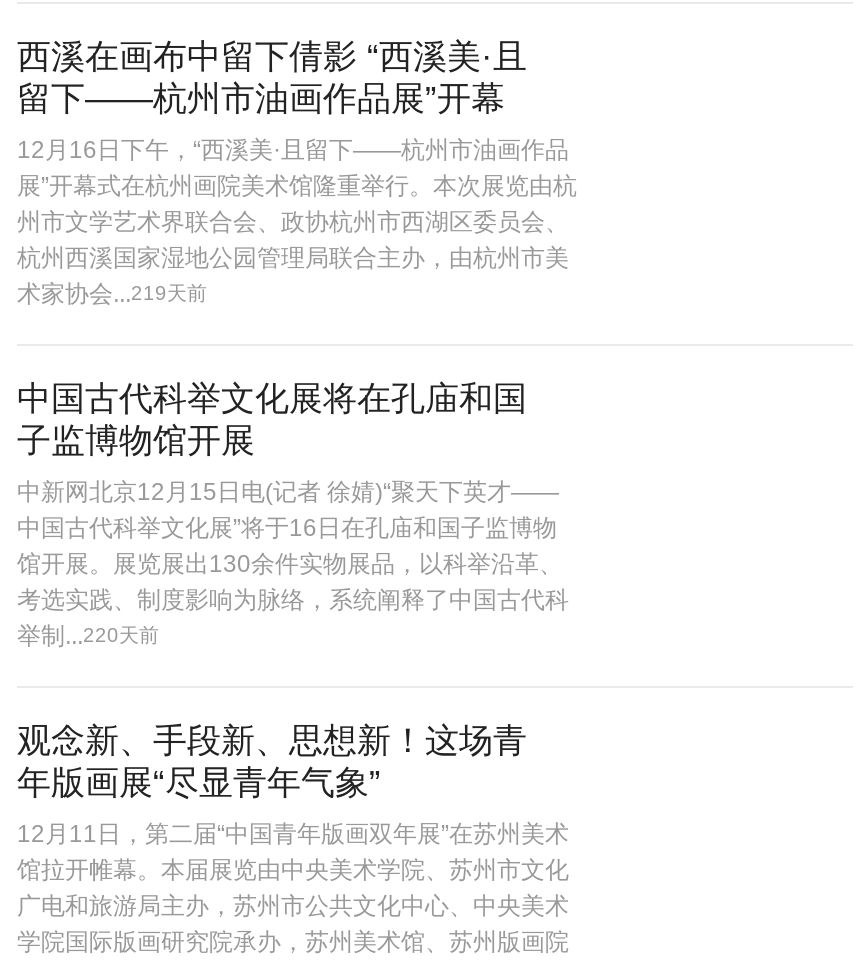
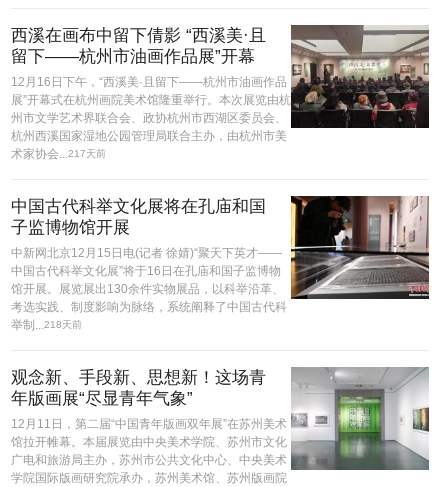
none -> [290,24,430,129] [image]
[17,279,207,307] 术家协会...219天前 -> [11,146,106,160] 术家协会...217天前
none -> [290,195,430,300] [image]
[17,621,159,649] 举制...220天前 -> [11,317,82,331] 举制...218天前
none -> [290,366,430,471] [image]

